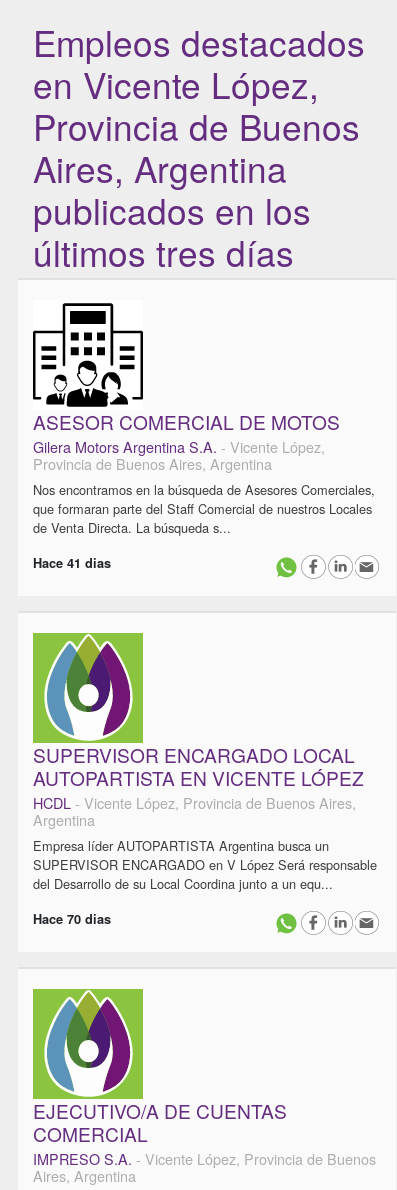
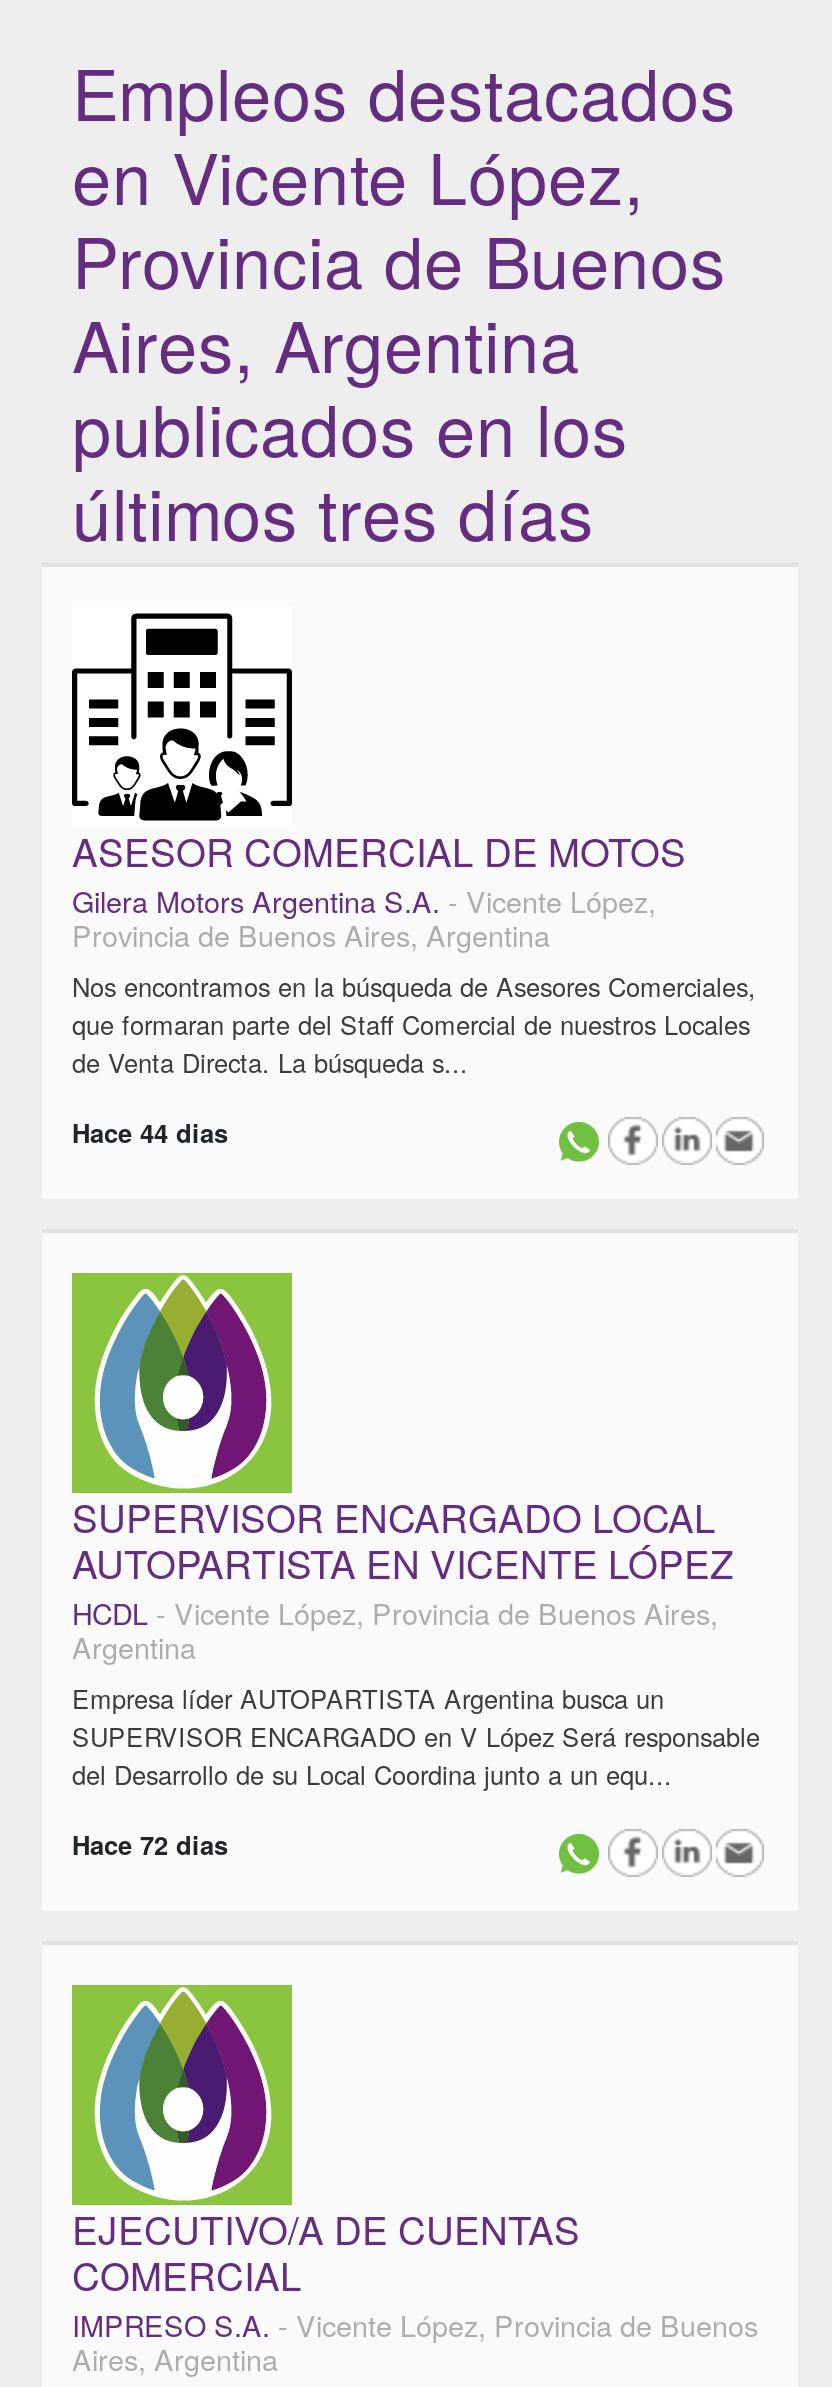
[33,554,111,572] Hace 41 dias -> [72,1115,228,1151] Hace 44 dias
[33,910,111,928] Hace 70 dias -> [72,1827,228,1863] Hace 72 dias

